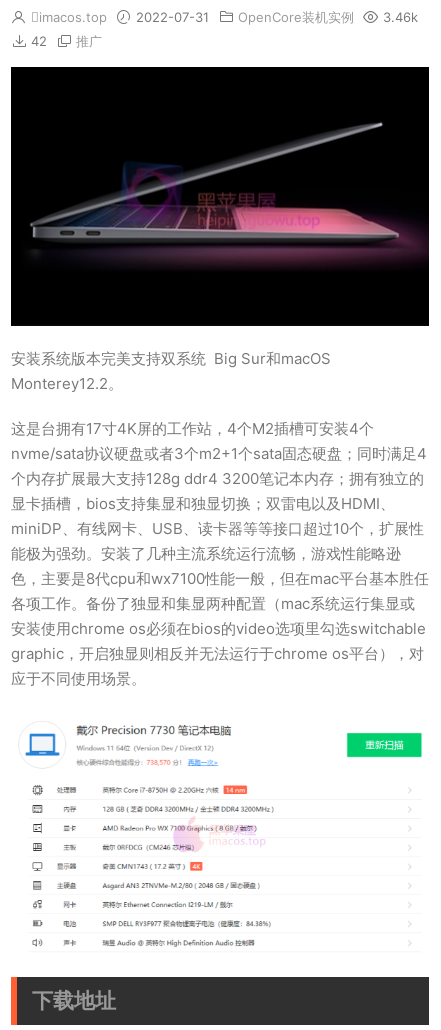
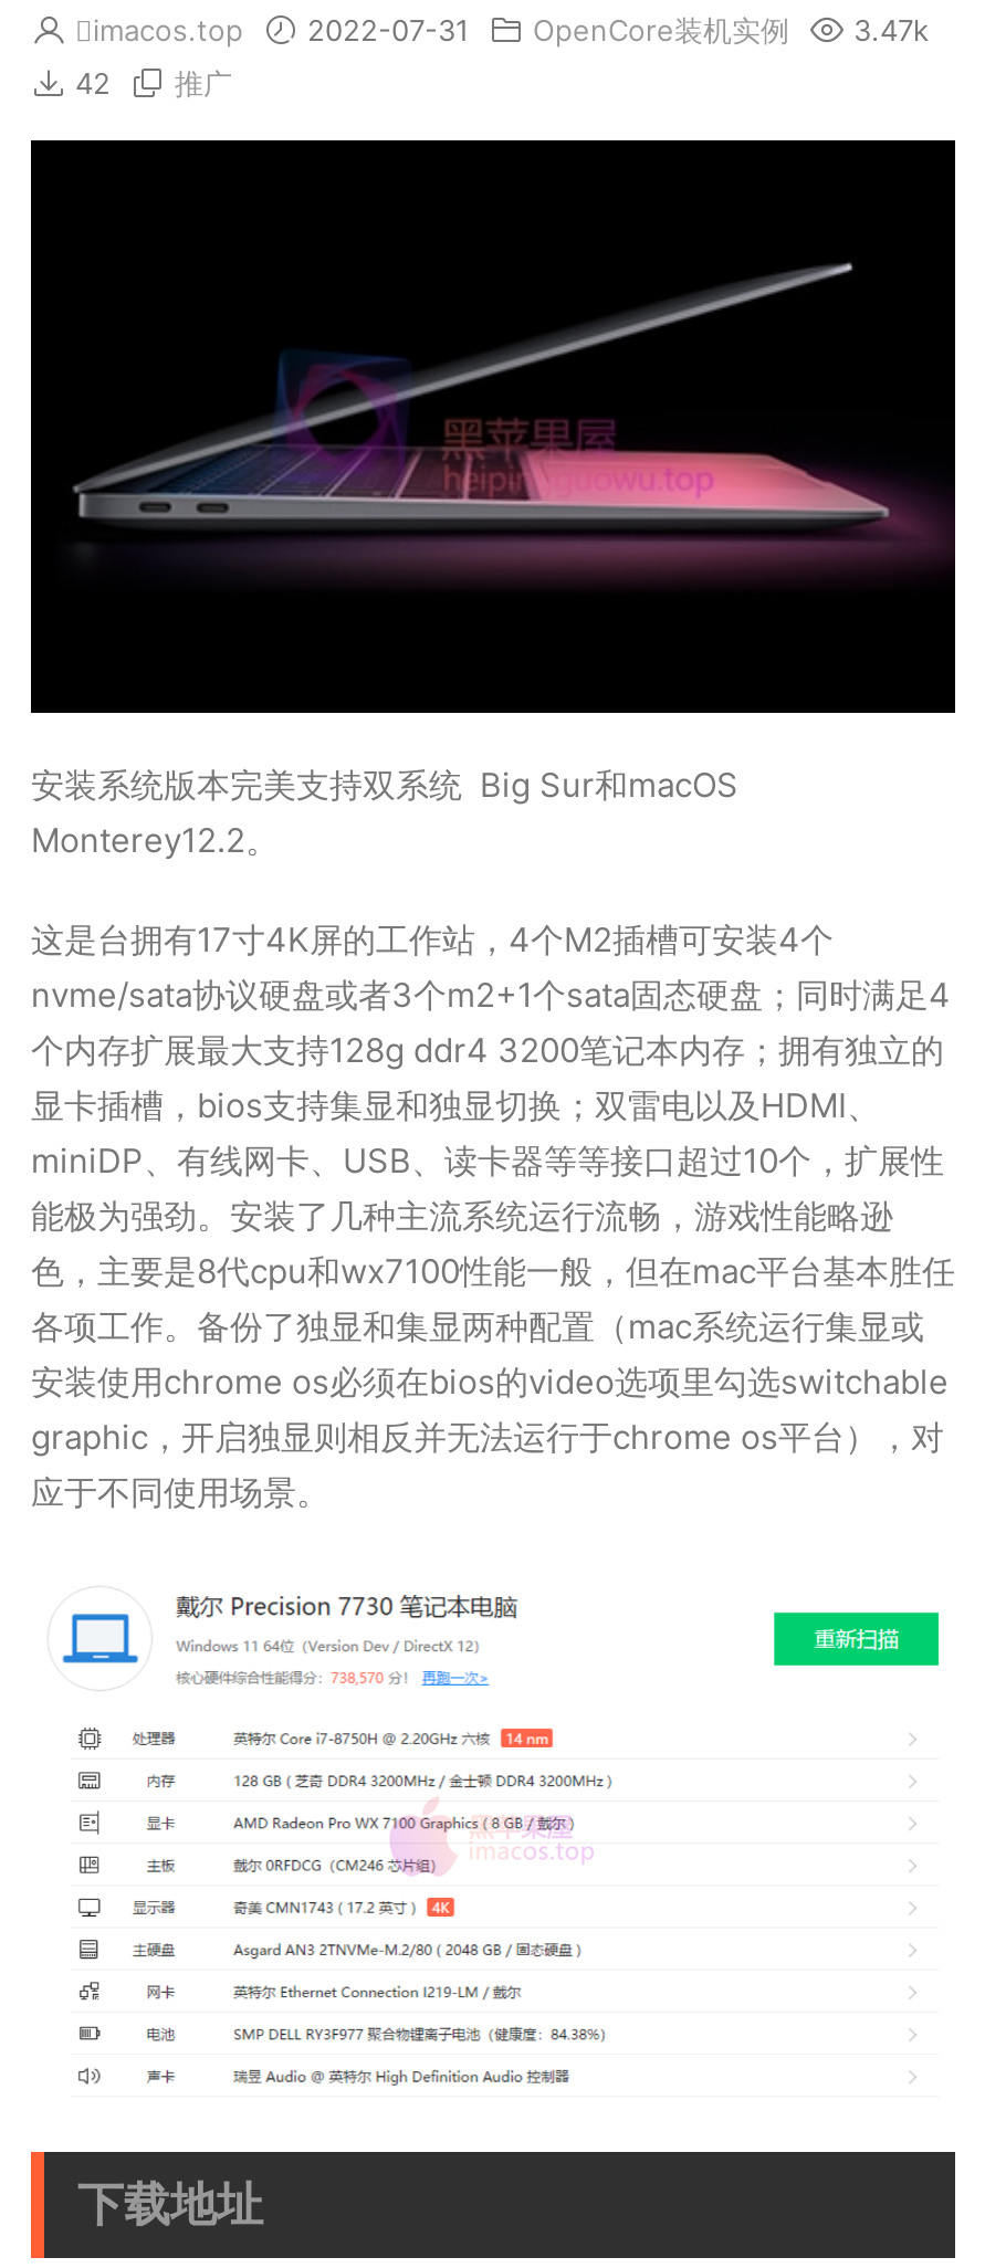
[379,9,418,25] 3.46k -> [845,12,929,48] 3.47k

